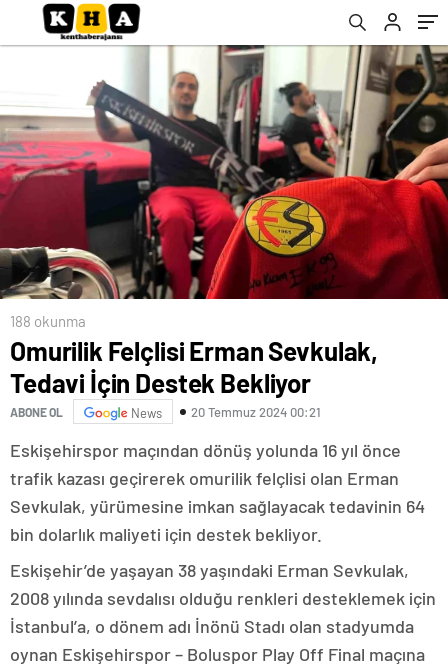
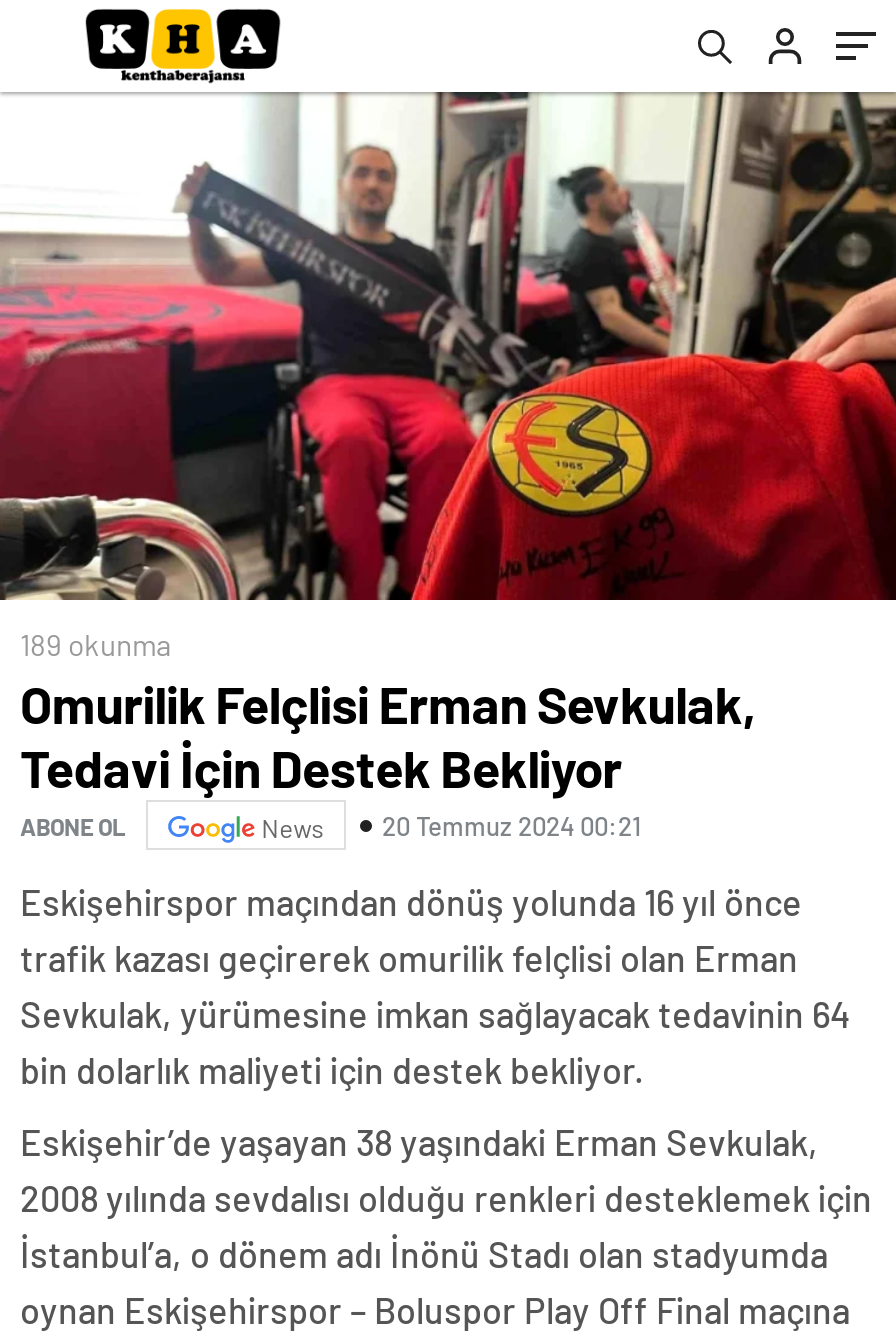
[10,312,86,330] 188 okunma -> [20,627,172,663] 189 okunma

